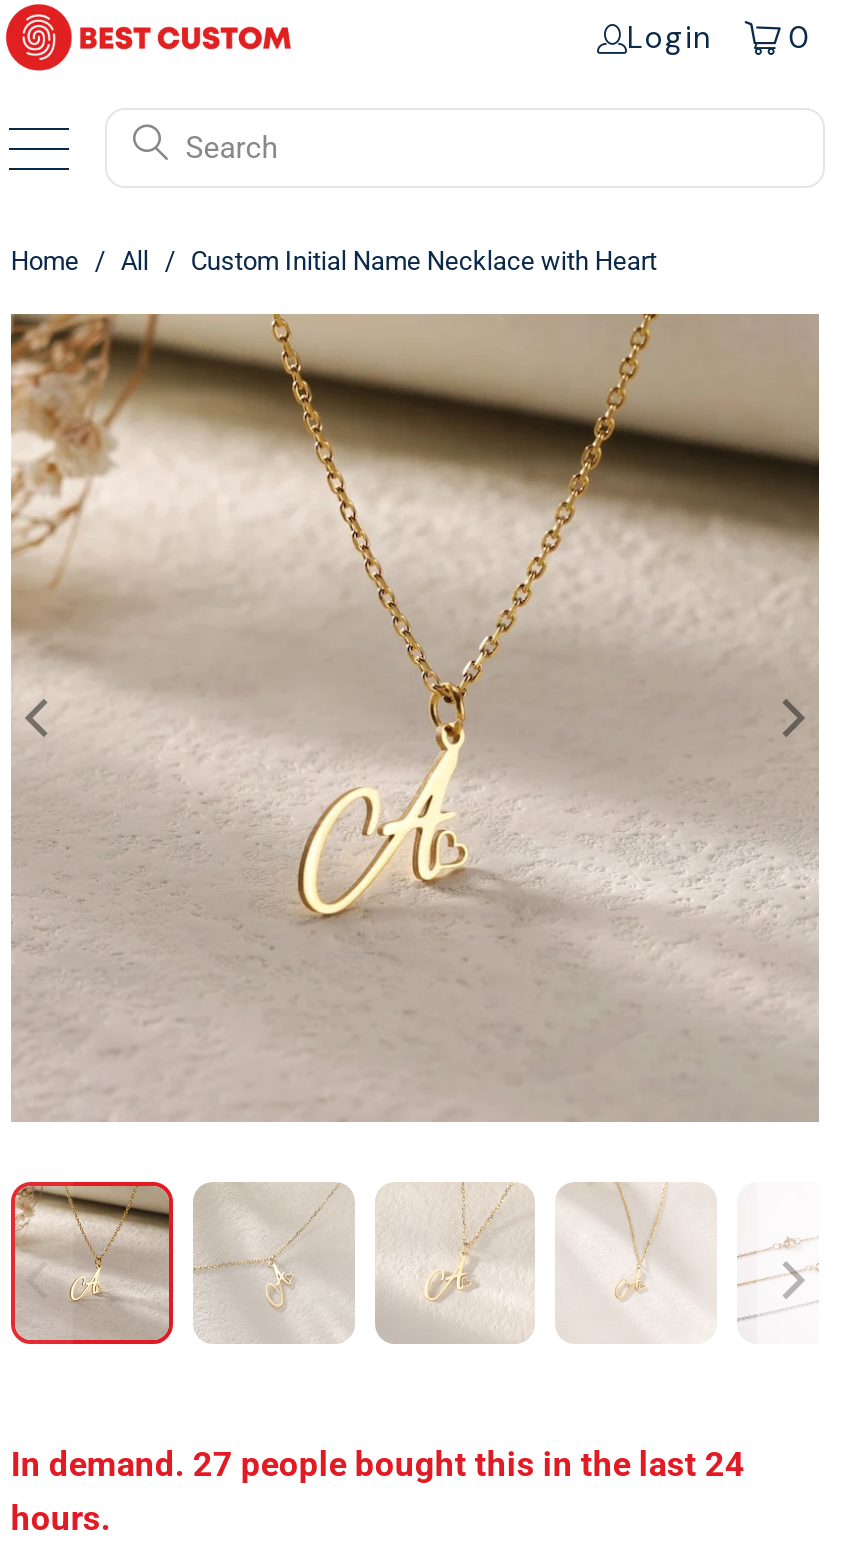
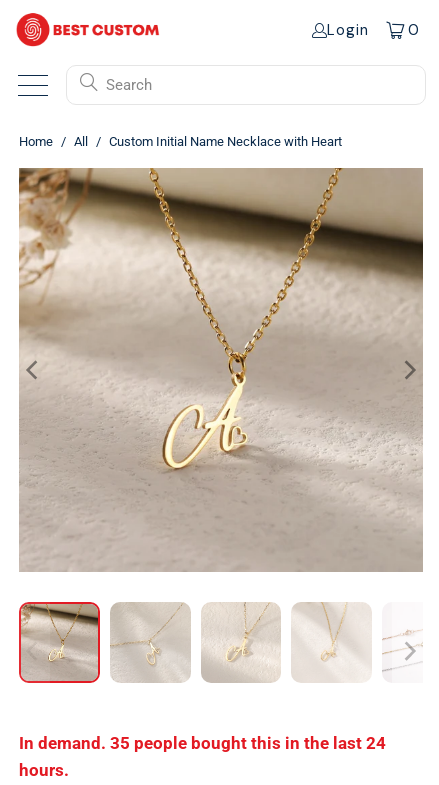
[11,1444,745,1484] In demand. 27 people bought this in the last 24 -> [19,733,386,753] In demand. 35 people bought this in the last 24

